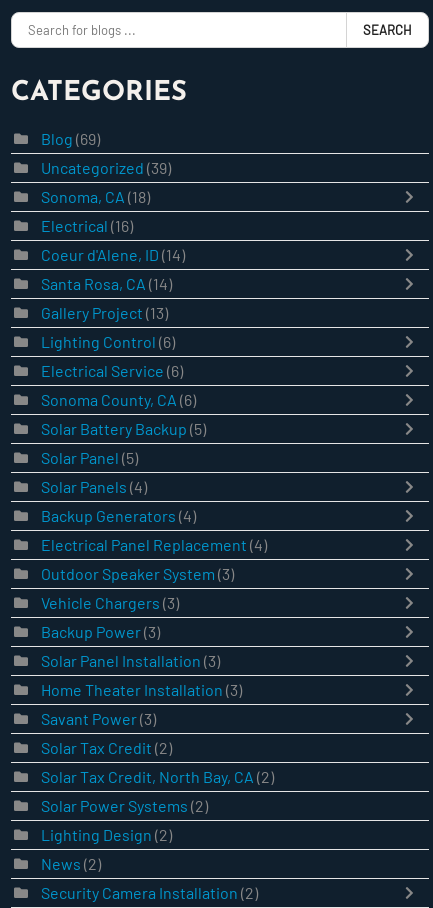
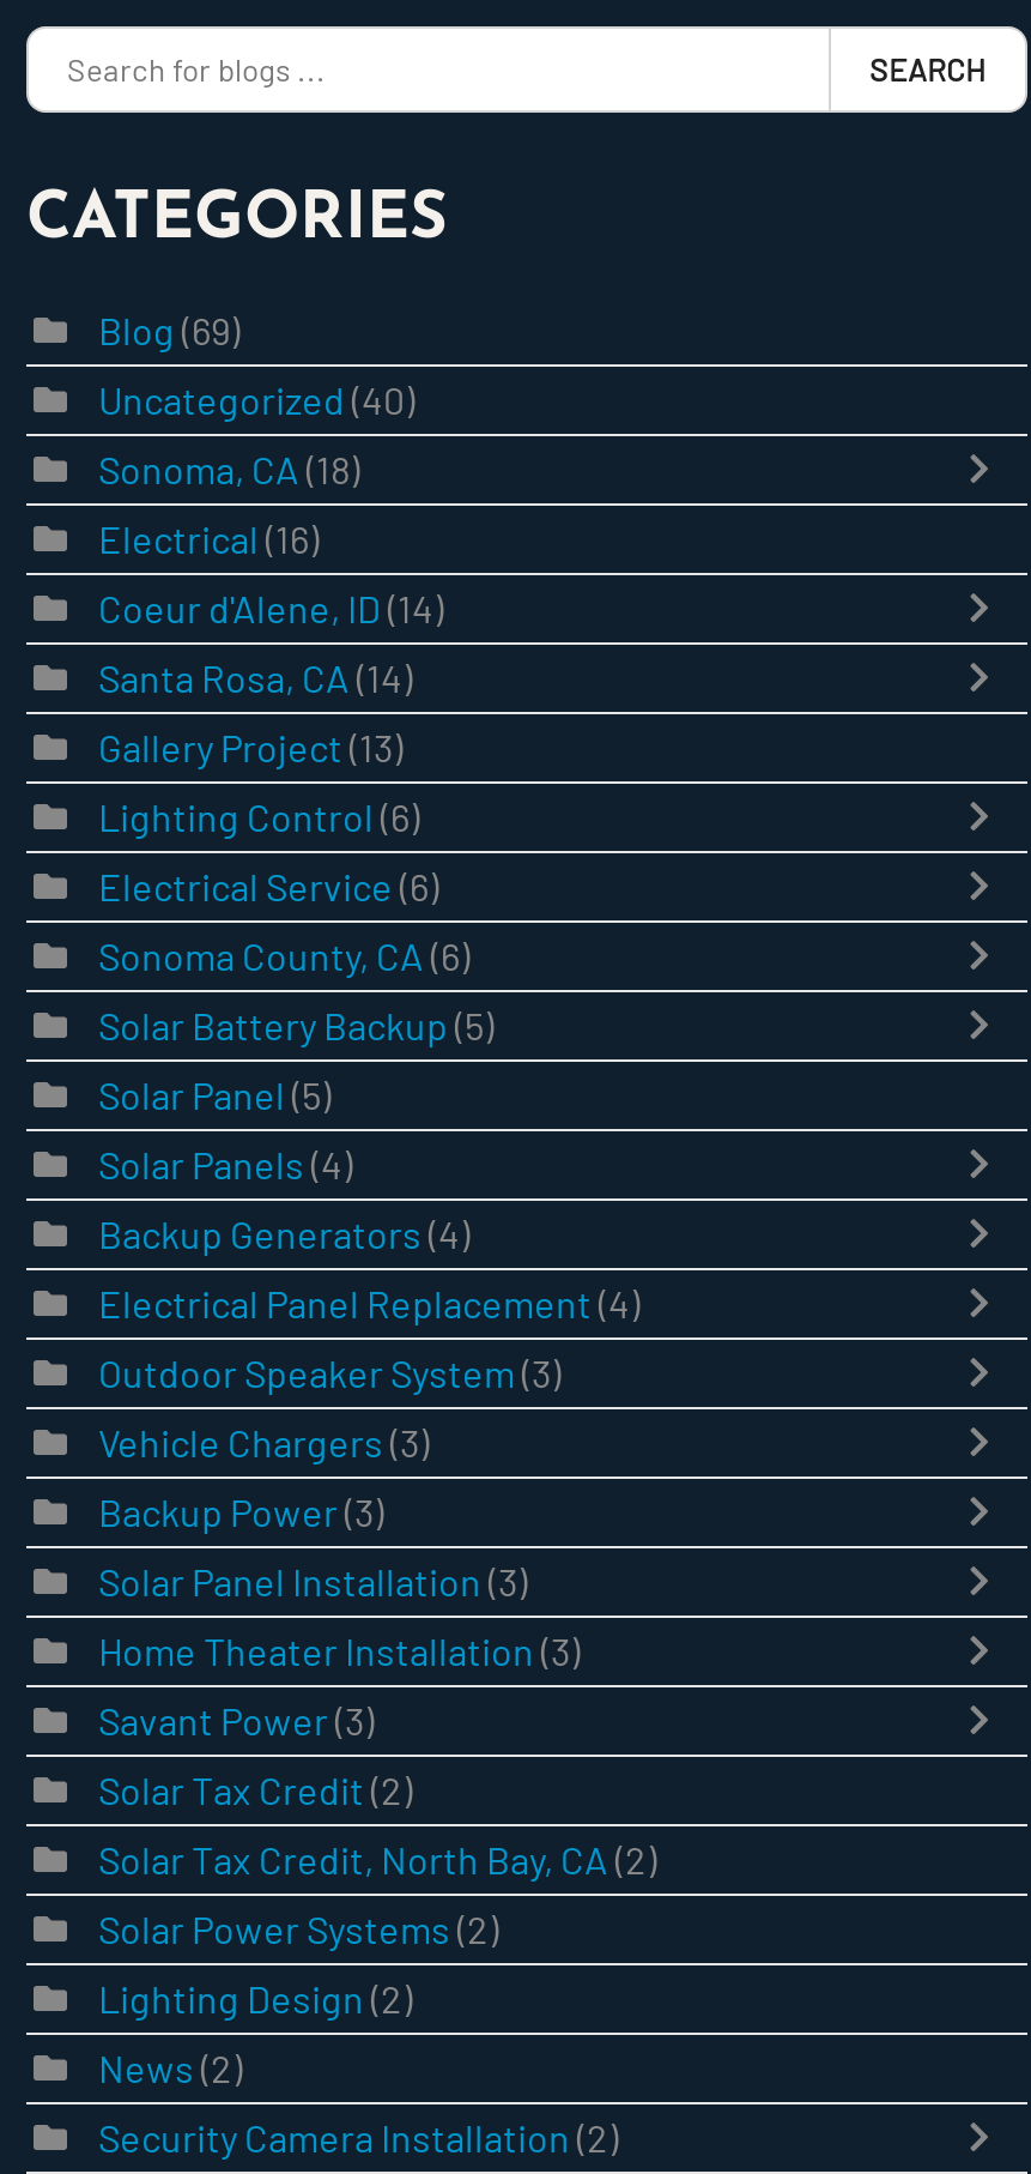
[41,157,171,176] Uncategorized (39) -> [98,375,414,421] Uncategorized (40)

